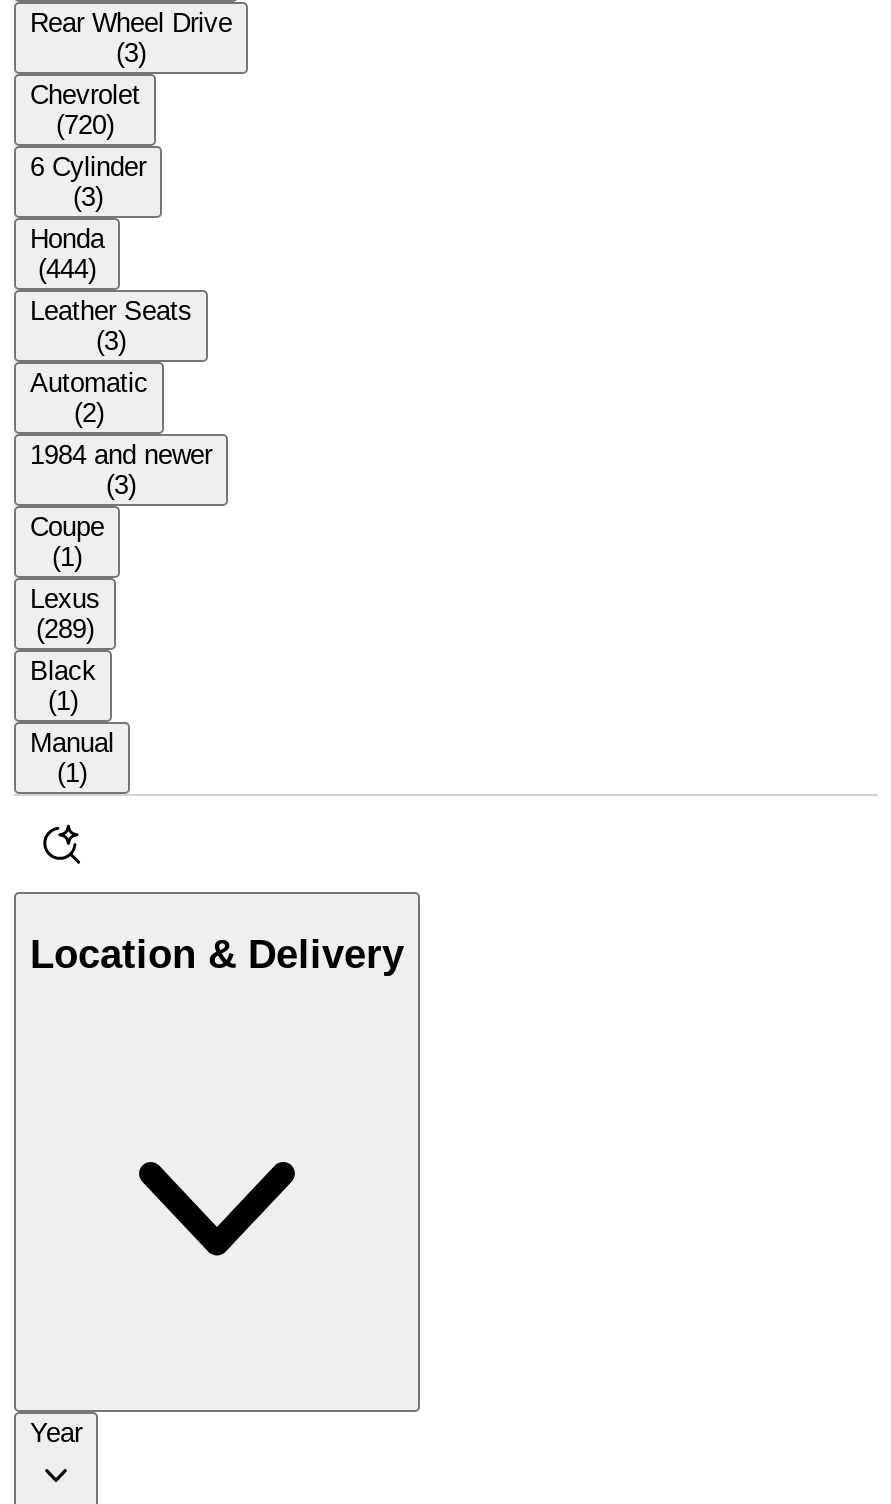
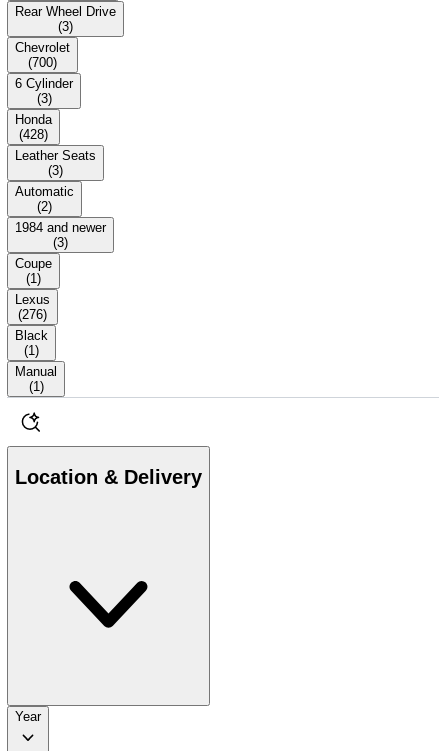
[56,110,114,140] (720) -> [28,55,57,70] (700)
[38,254,96,284] (444) -> [19,127,48,142] (428)
[36,614,94,644] (289) -> [18,307,47,322] (276)

